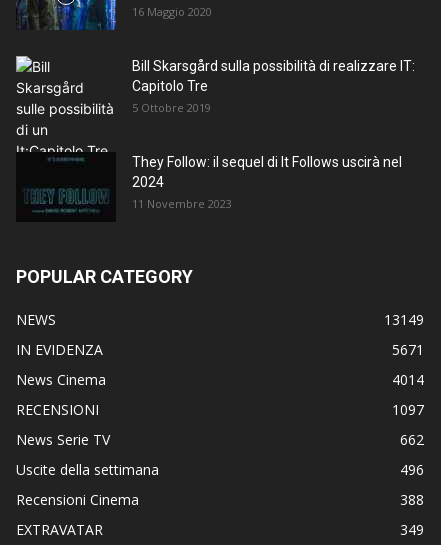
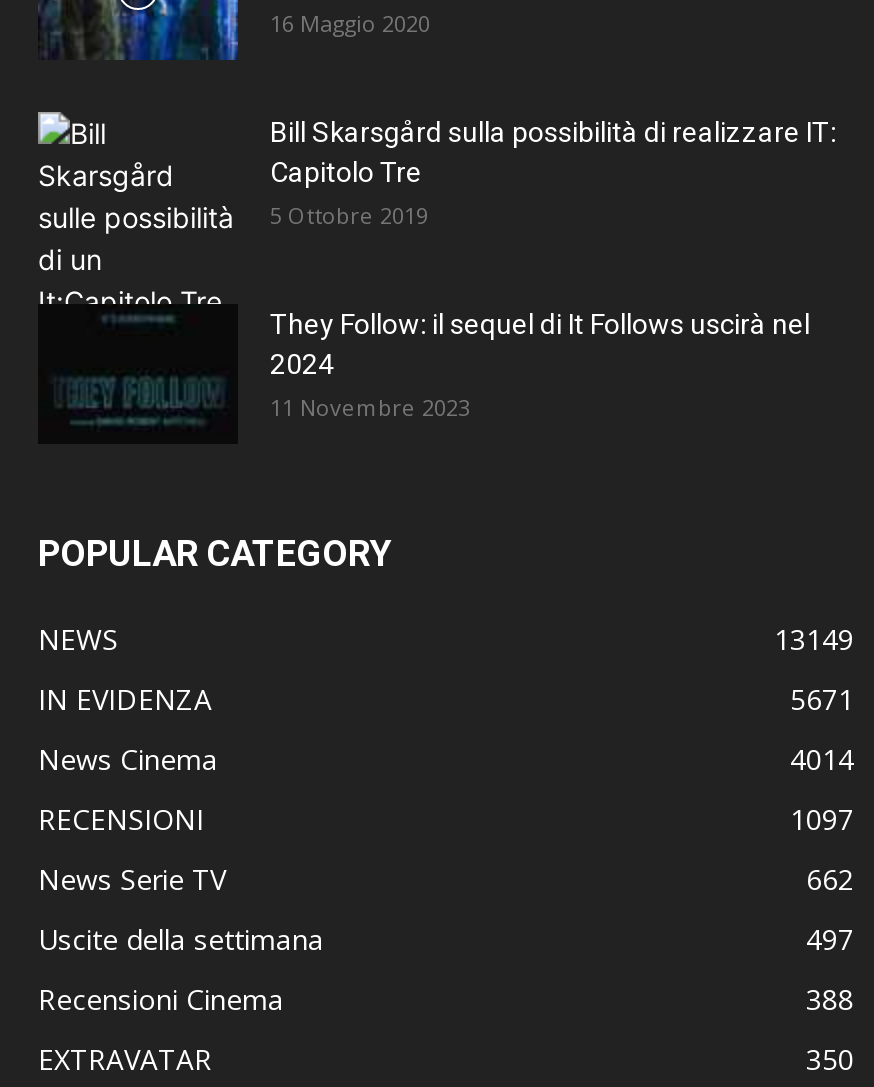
[400,460,424,479] 496 -> [806,920,854,958] 497
[400,520,424,539] 349 -> [806,1040,854,1078] 350

